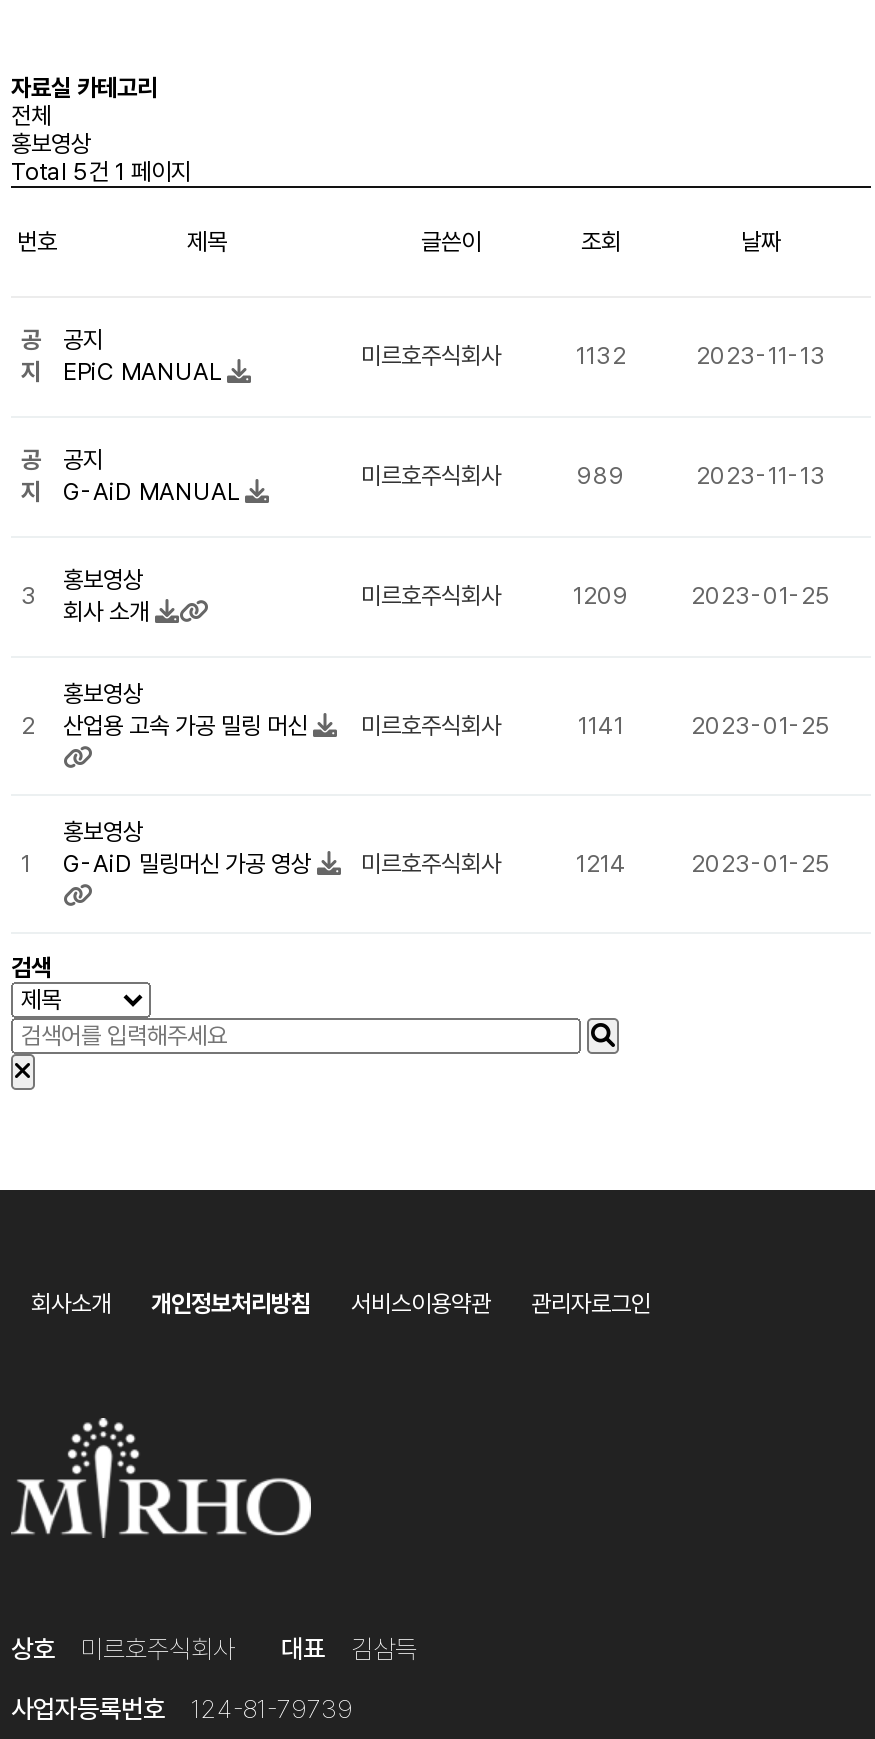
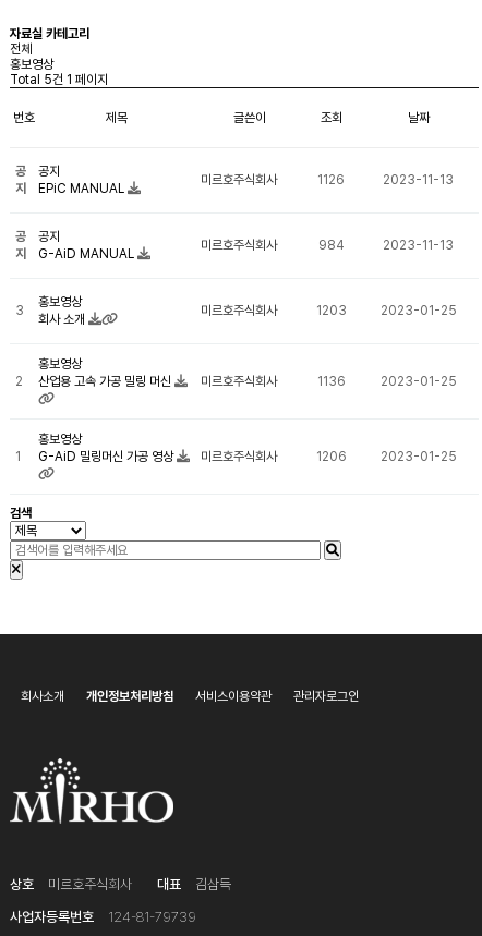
[576,342,626,370] 1132 -> [318,172,345,187] 1126
[577,462,625,490] 989 -> [318,238,345,253] 984
[573,582,629,610] 1209 -> [316,303,347,318] 1203
[578,712,624,740] 1141 -> [317,374,346,389] 1136
[576,850,626,878] 1214 -> [316,449,347,464] 1206

